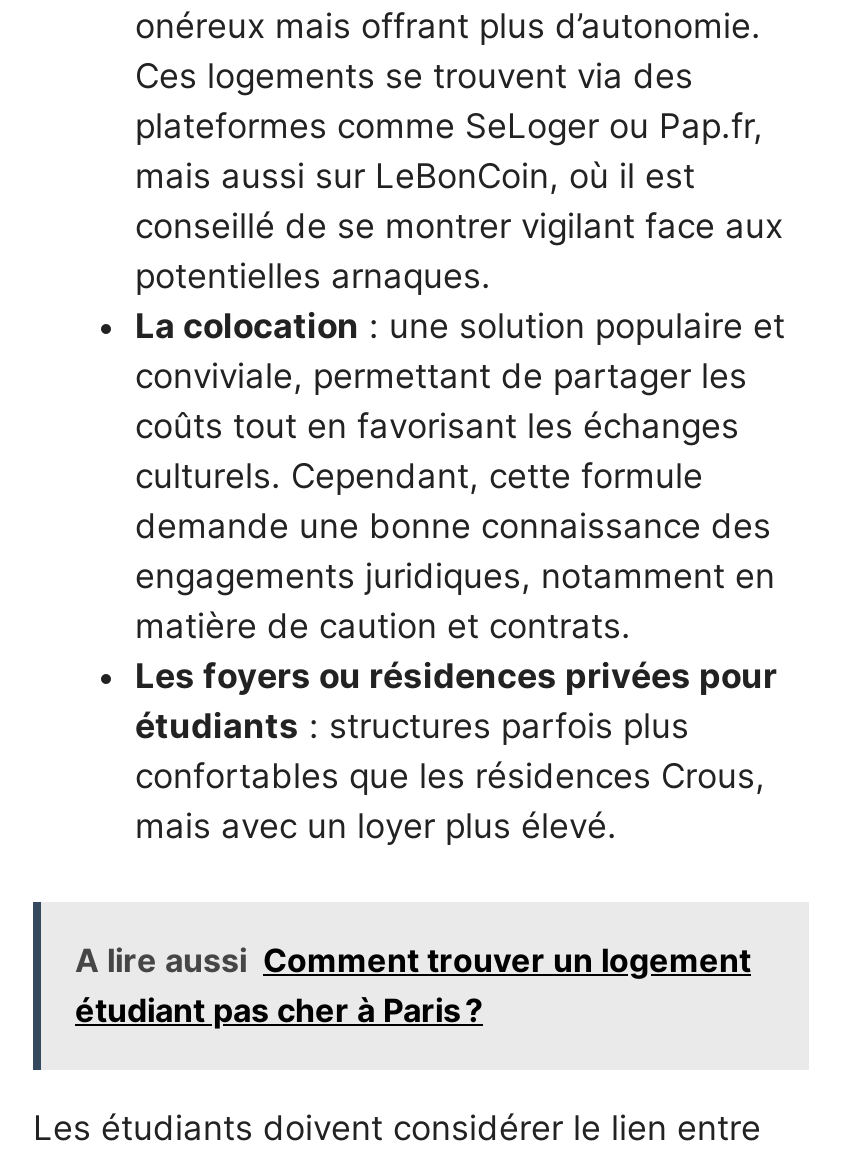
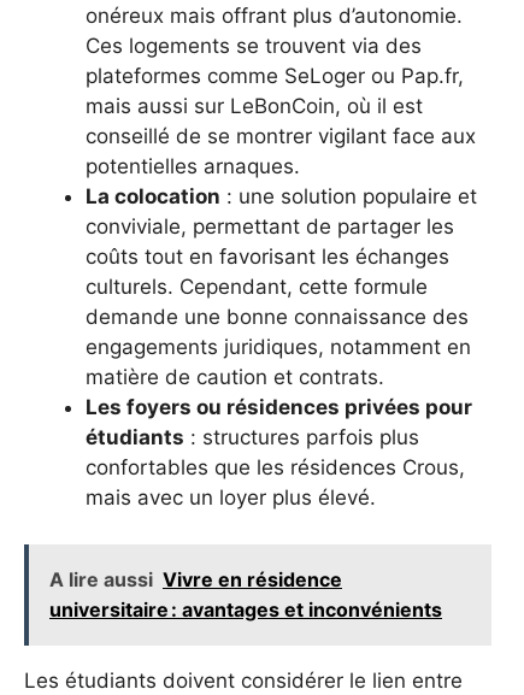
[75,941,751,1031] A lire aussi Comment trouver un logement | étudiant pas cher à Paris ? -> [49,567,442,621] A lire aussi Vivre en résidence | universitaire : avantages et inconvénients

